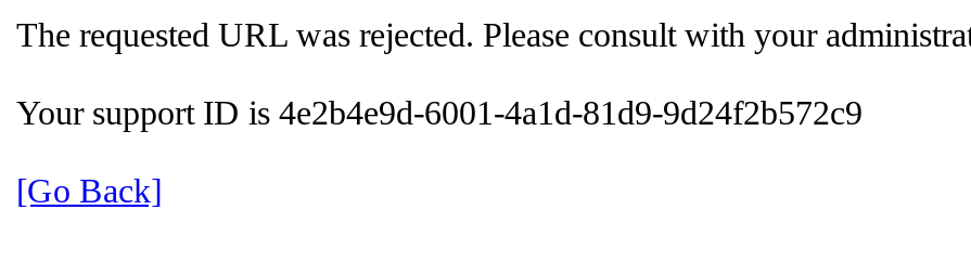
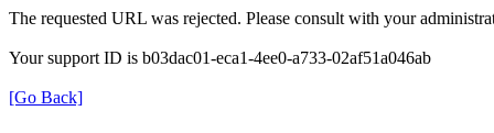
[16,94,863,131] Your support ID is 4e2b4e9d-6001-4a1d-81d9-9d24f2b572c9 -> [9,48,431,67] Your support ID is b03dac01-eca1-4ee0-a733-02af51a046ab

